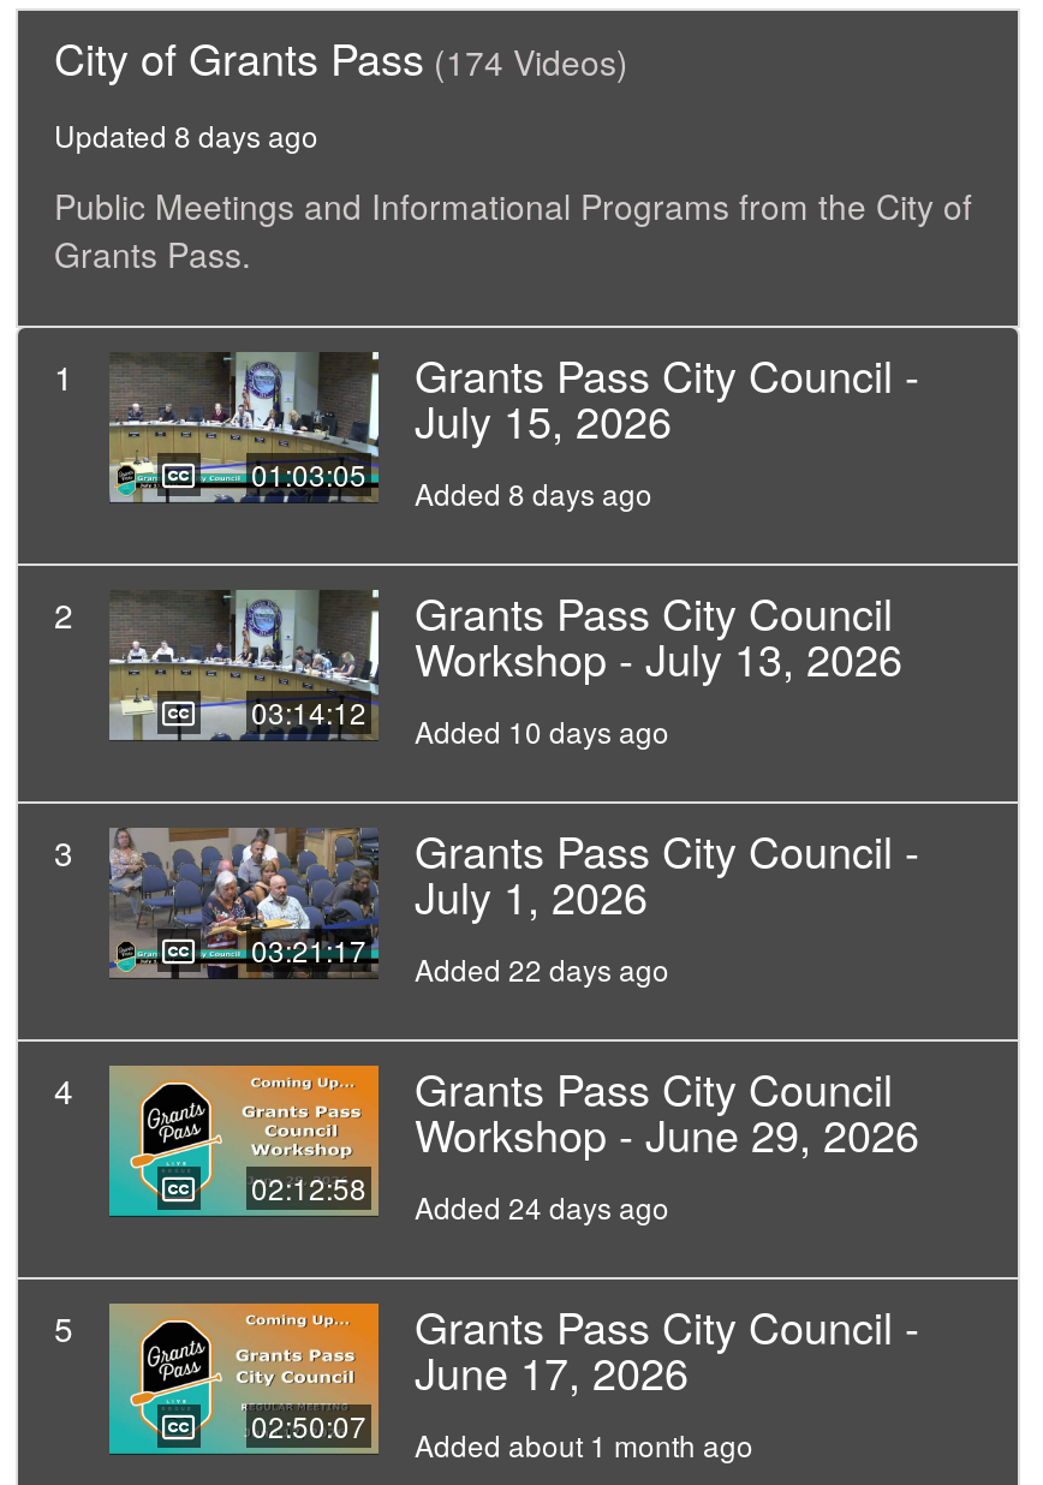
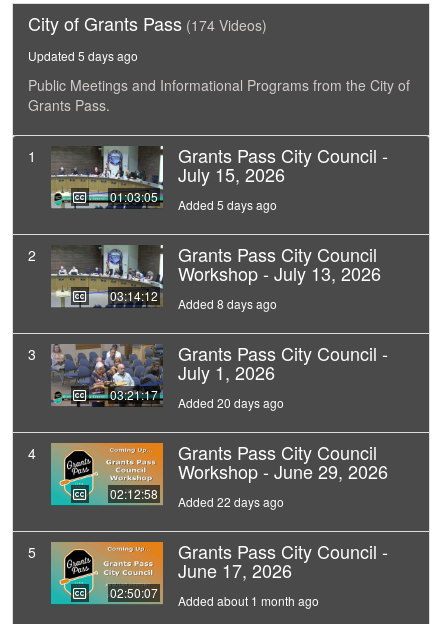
[54,115,318,156] Updated 8 days ago -> [28,47,138,64] Updated 5 days ago
moved [415,473,652,514] -> [178,295,277,312]: Added 8 days ago
none -> [178,196,277,213] Added 5 days ago
[415,711,669,752] Added 10 days ago -> none
moved [415,949,669,990] -> [178,493,284,510]: Added 22 days ago
none -> [178,394,284,411] Added 20 days ago
[415,1187,669,1228] Added 24 days ago -> none

